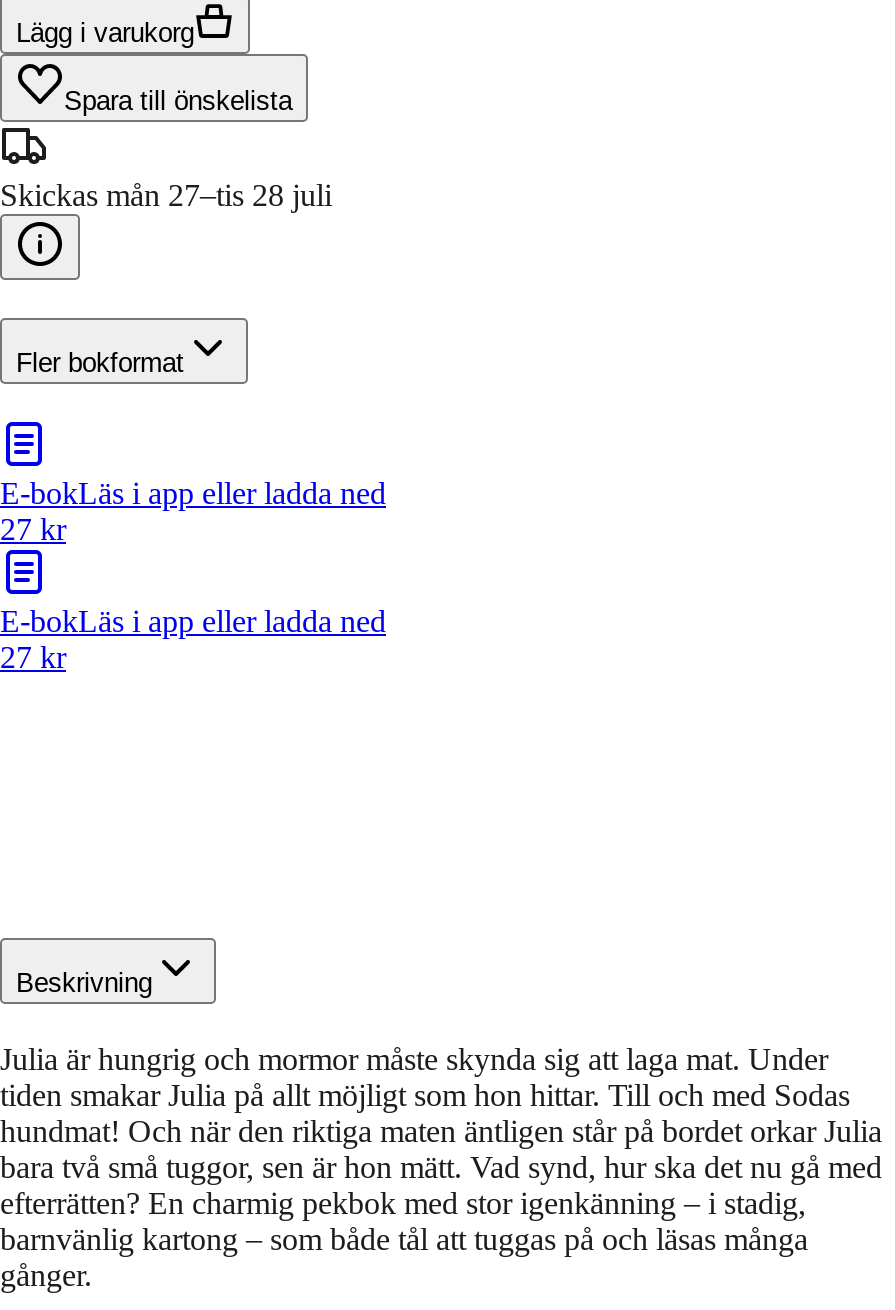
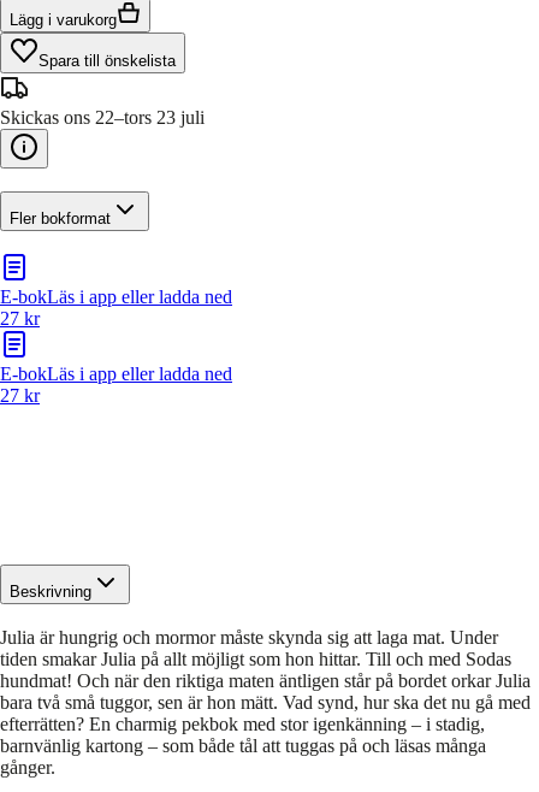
[0,178,332,212] Skickas mån 27–tis 28 juli -> [0,107,205,127] Skickas ons 22–tors 23 juli

